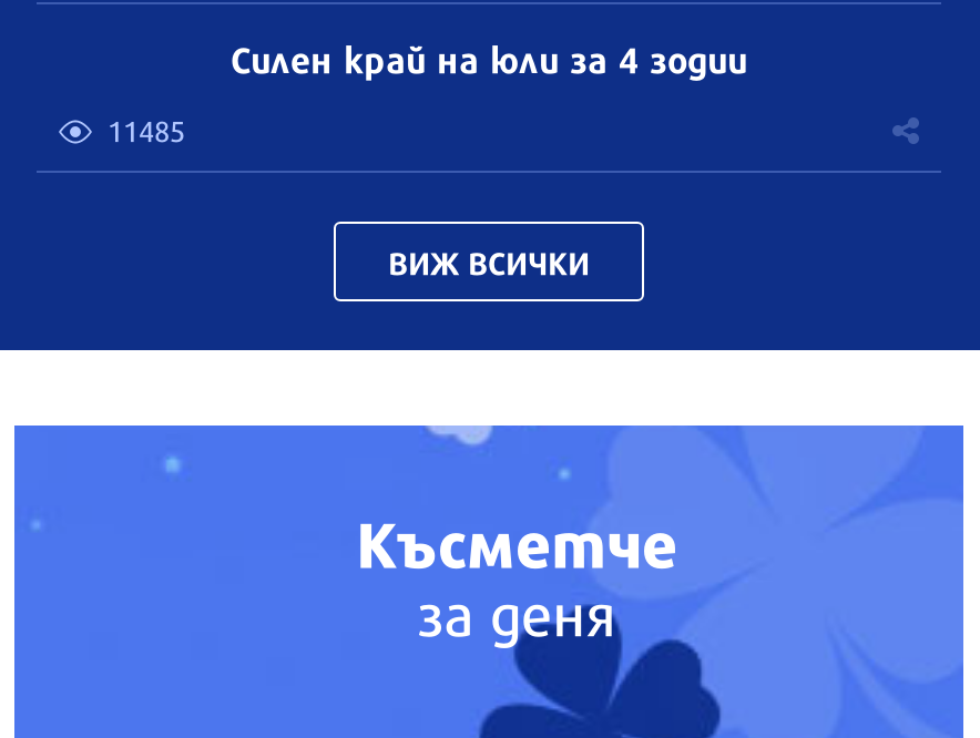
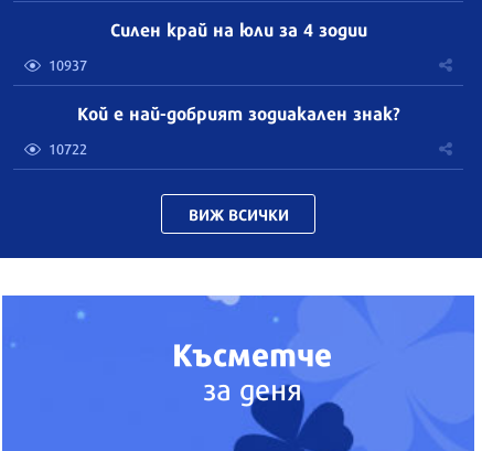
[108,106,185,151] 11485 -> [49,53,400,159] 10937 | Кой е най-добрият зодиакален знак? | 10722

